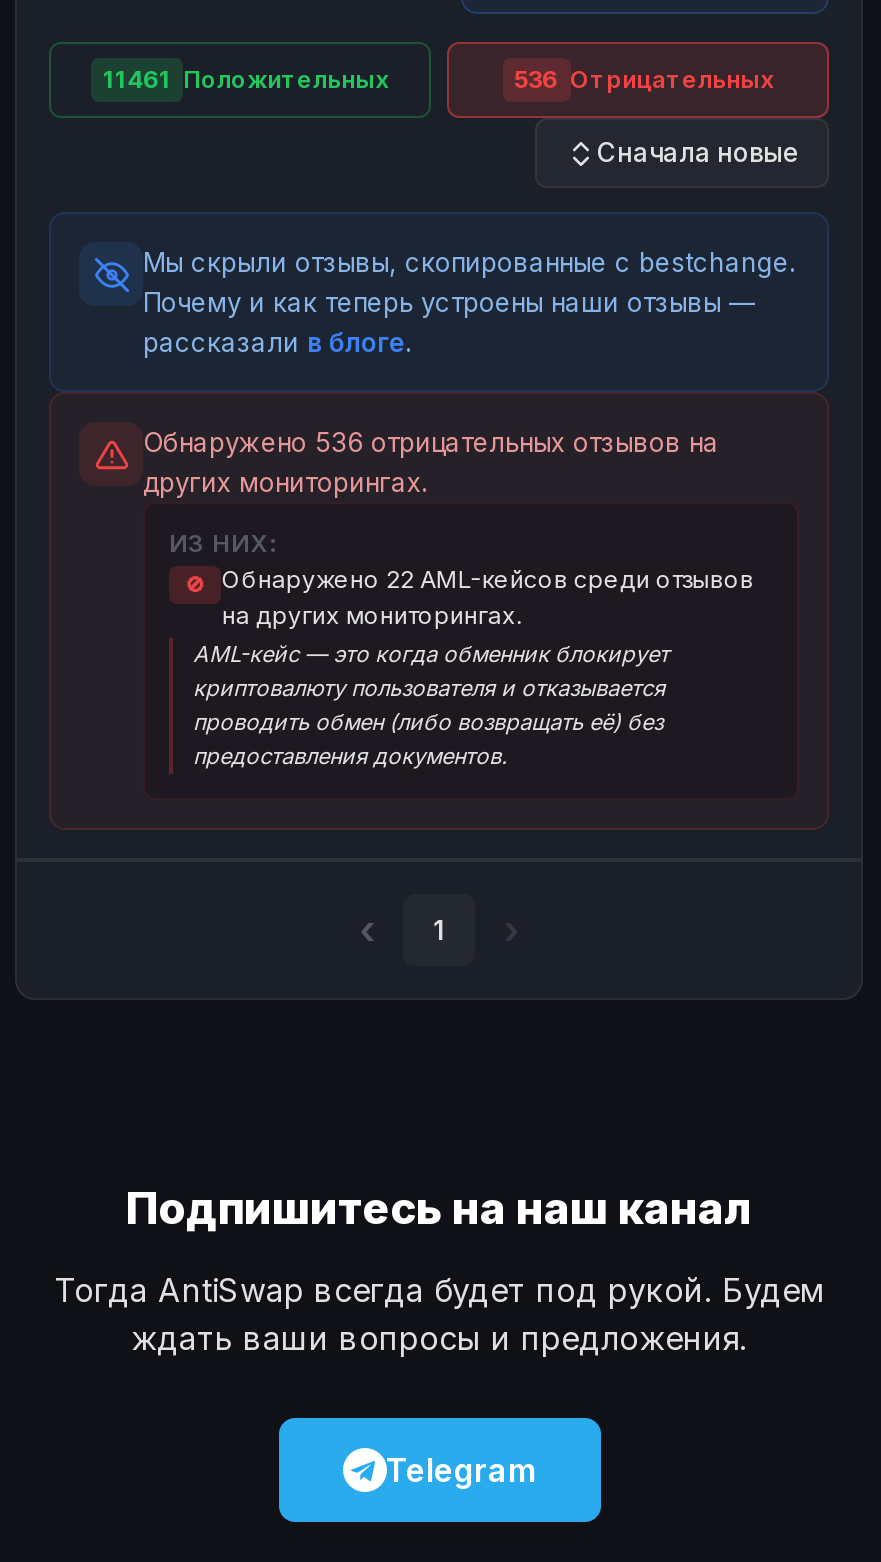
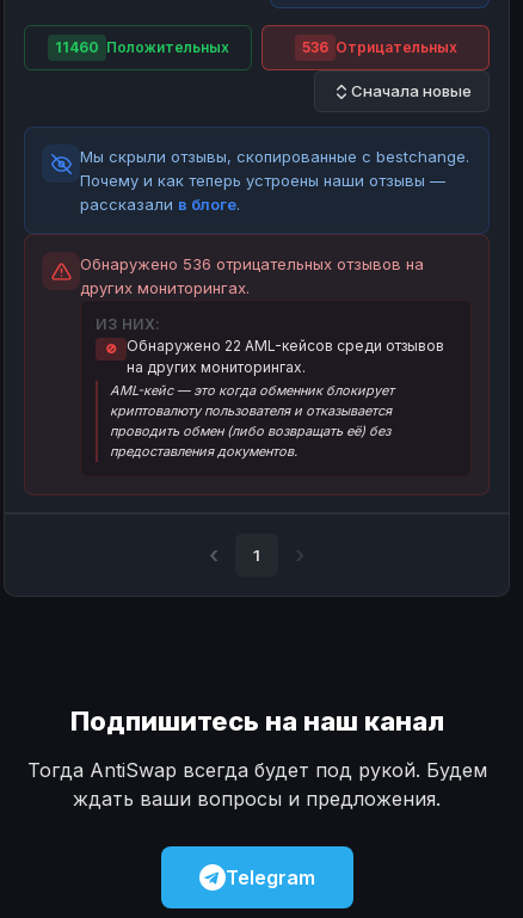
[103,64,389,94] 11461 Положительных -> [54,38,229,56] 11460 Положительных

